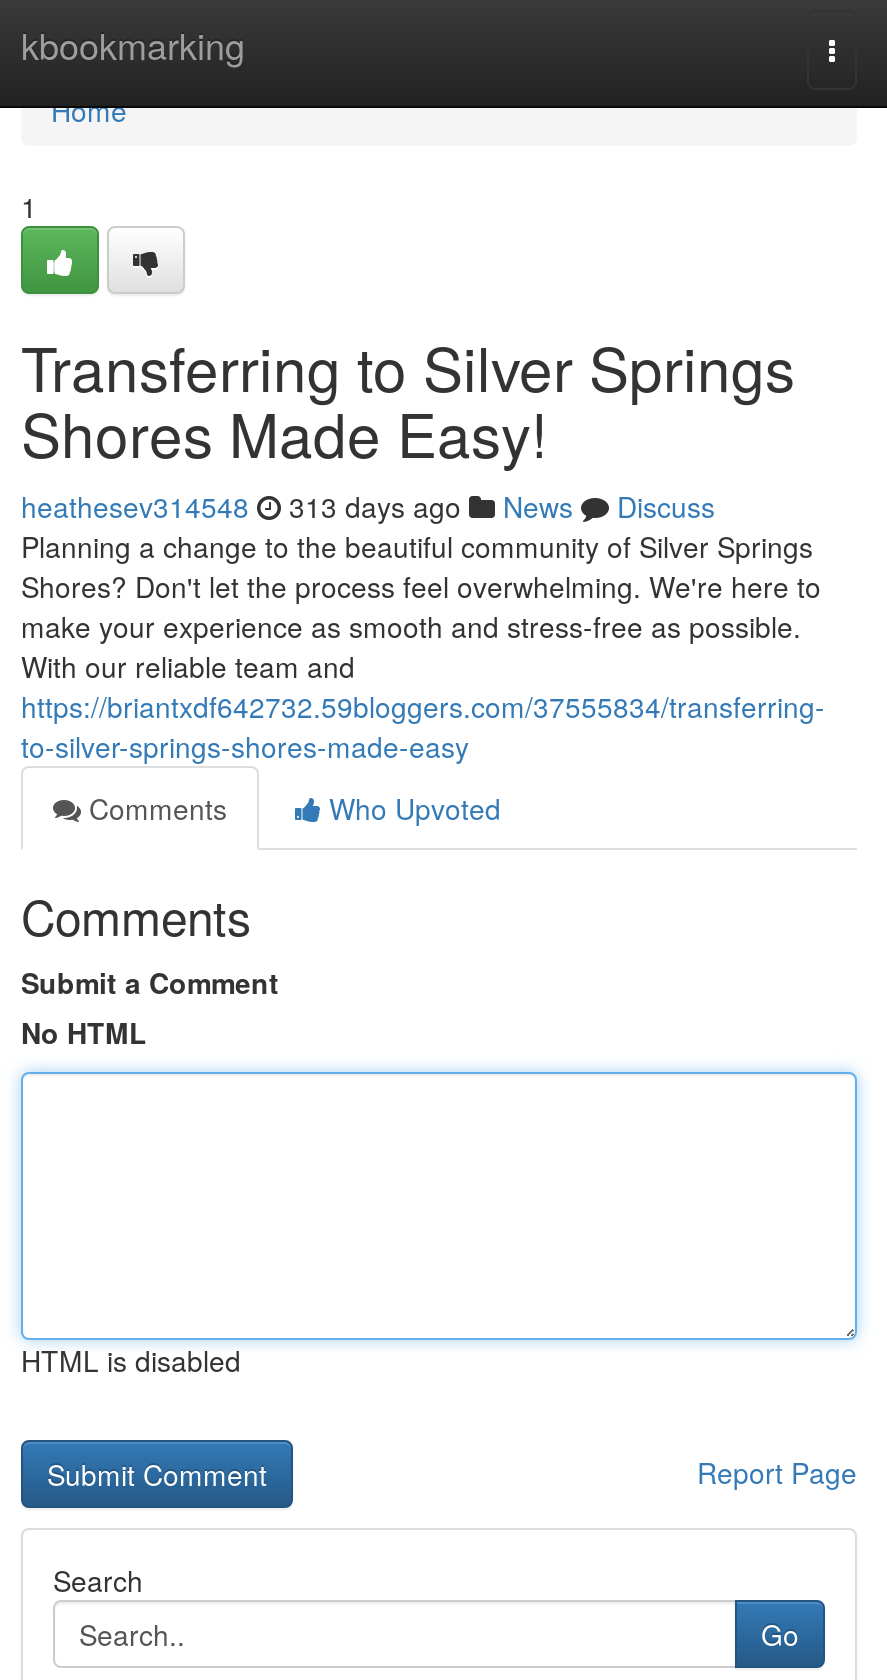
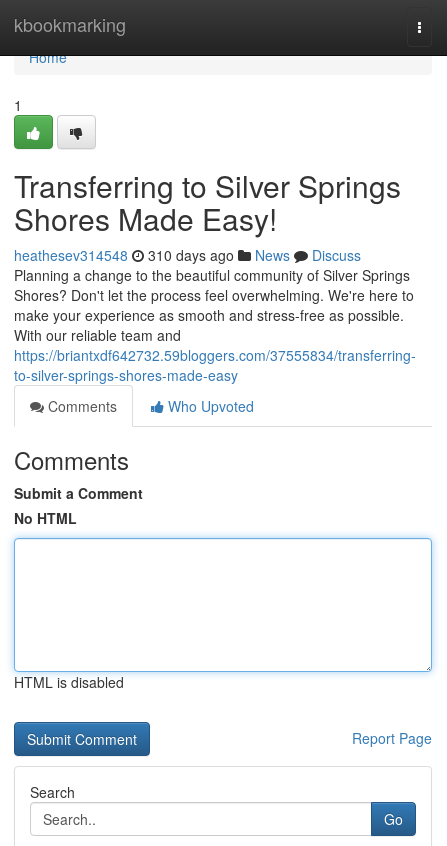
[21,486,715,526] heathesev314548 313 days ago News Discuss -> [14,245,361,265] heathesev314548 310 days ago News Discuss

